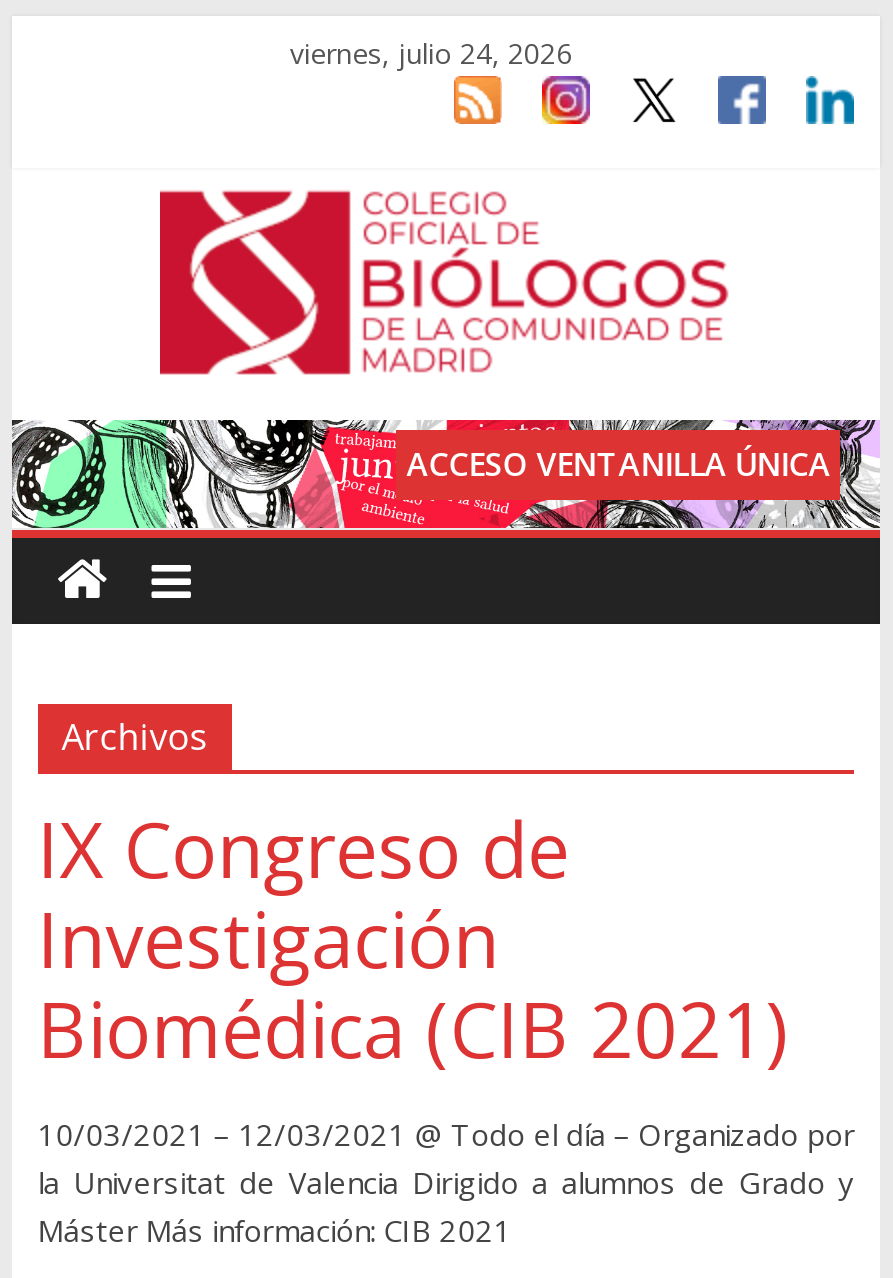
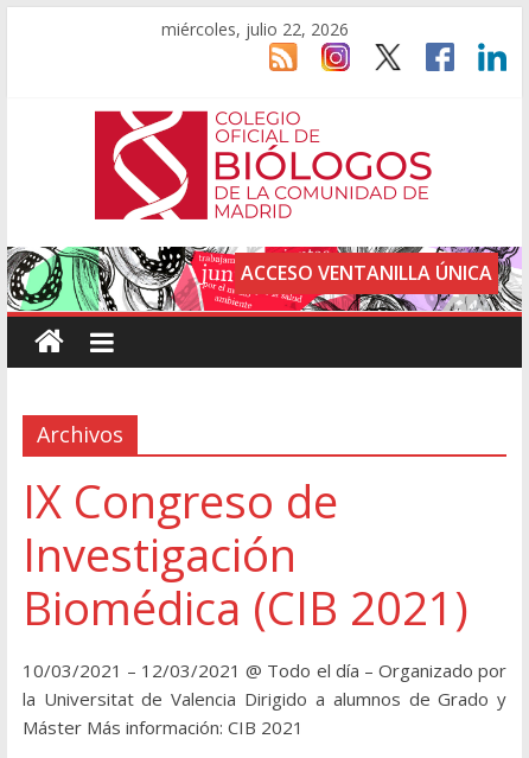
[290,34,572,72] viernes, julio 24, 2026 -> [162,18,349,40] miércoles, julio 22, 2026

